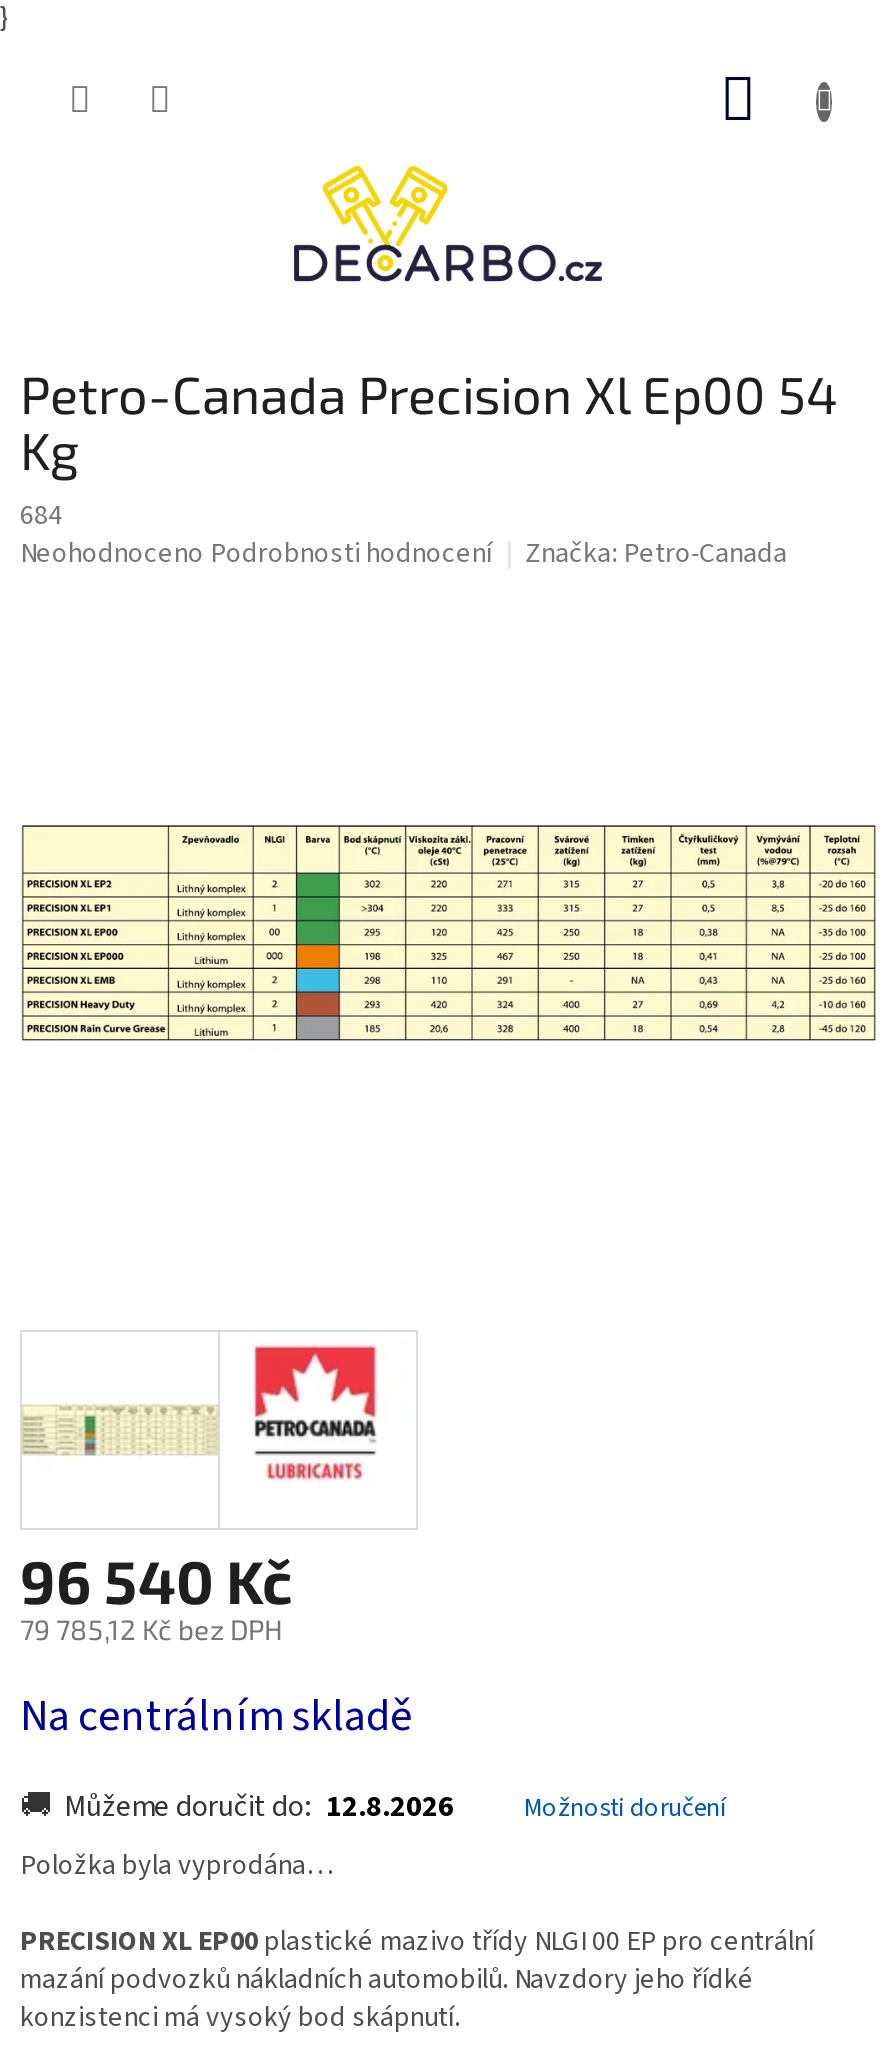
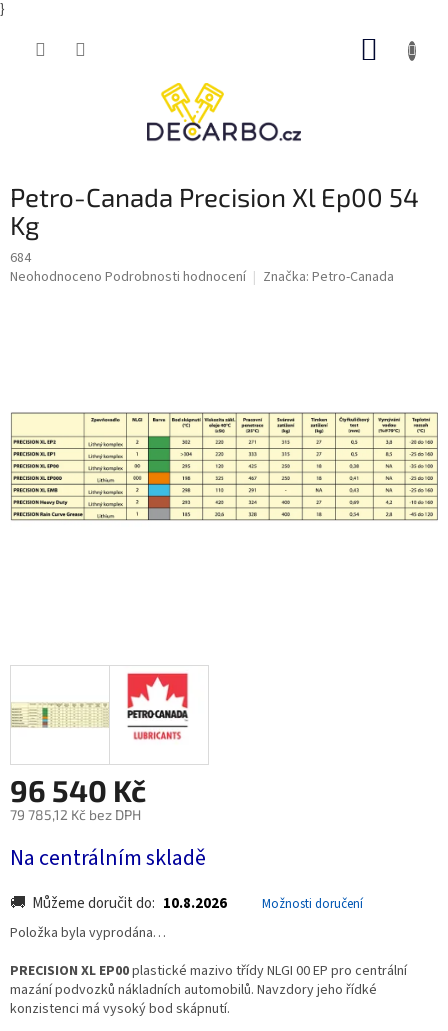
[64,1787,454,1829] Můžeme doručit do: 12.8.2026 -> [32,893,227,914] Můžeme doručit do: 10.8.2026

